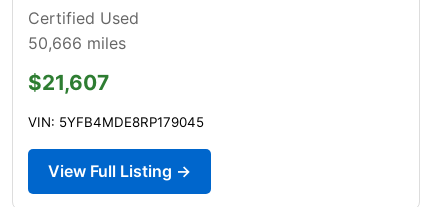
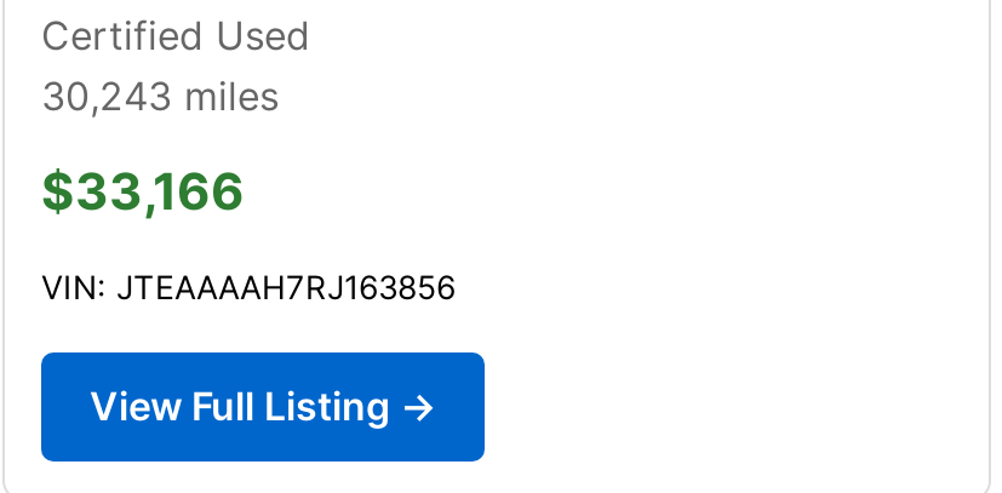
[28,33,126,53] 50,666 miles -> [41,71,279,120] 30,243 miles
[28,70,109,95] $21,607 -> [41,161,245,221] $33,166
[28,114,204,130] VIN: 5YFB4MDE8RP179045 -> [41,267,456,306] VIN: JTEAAAAH7RJ163856

